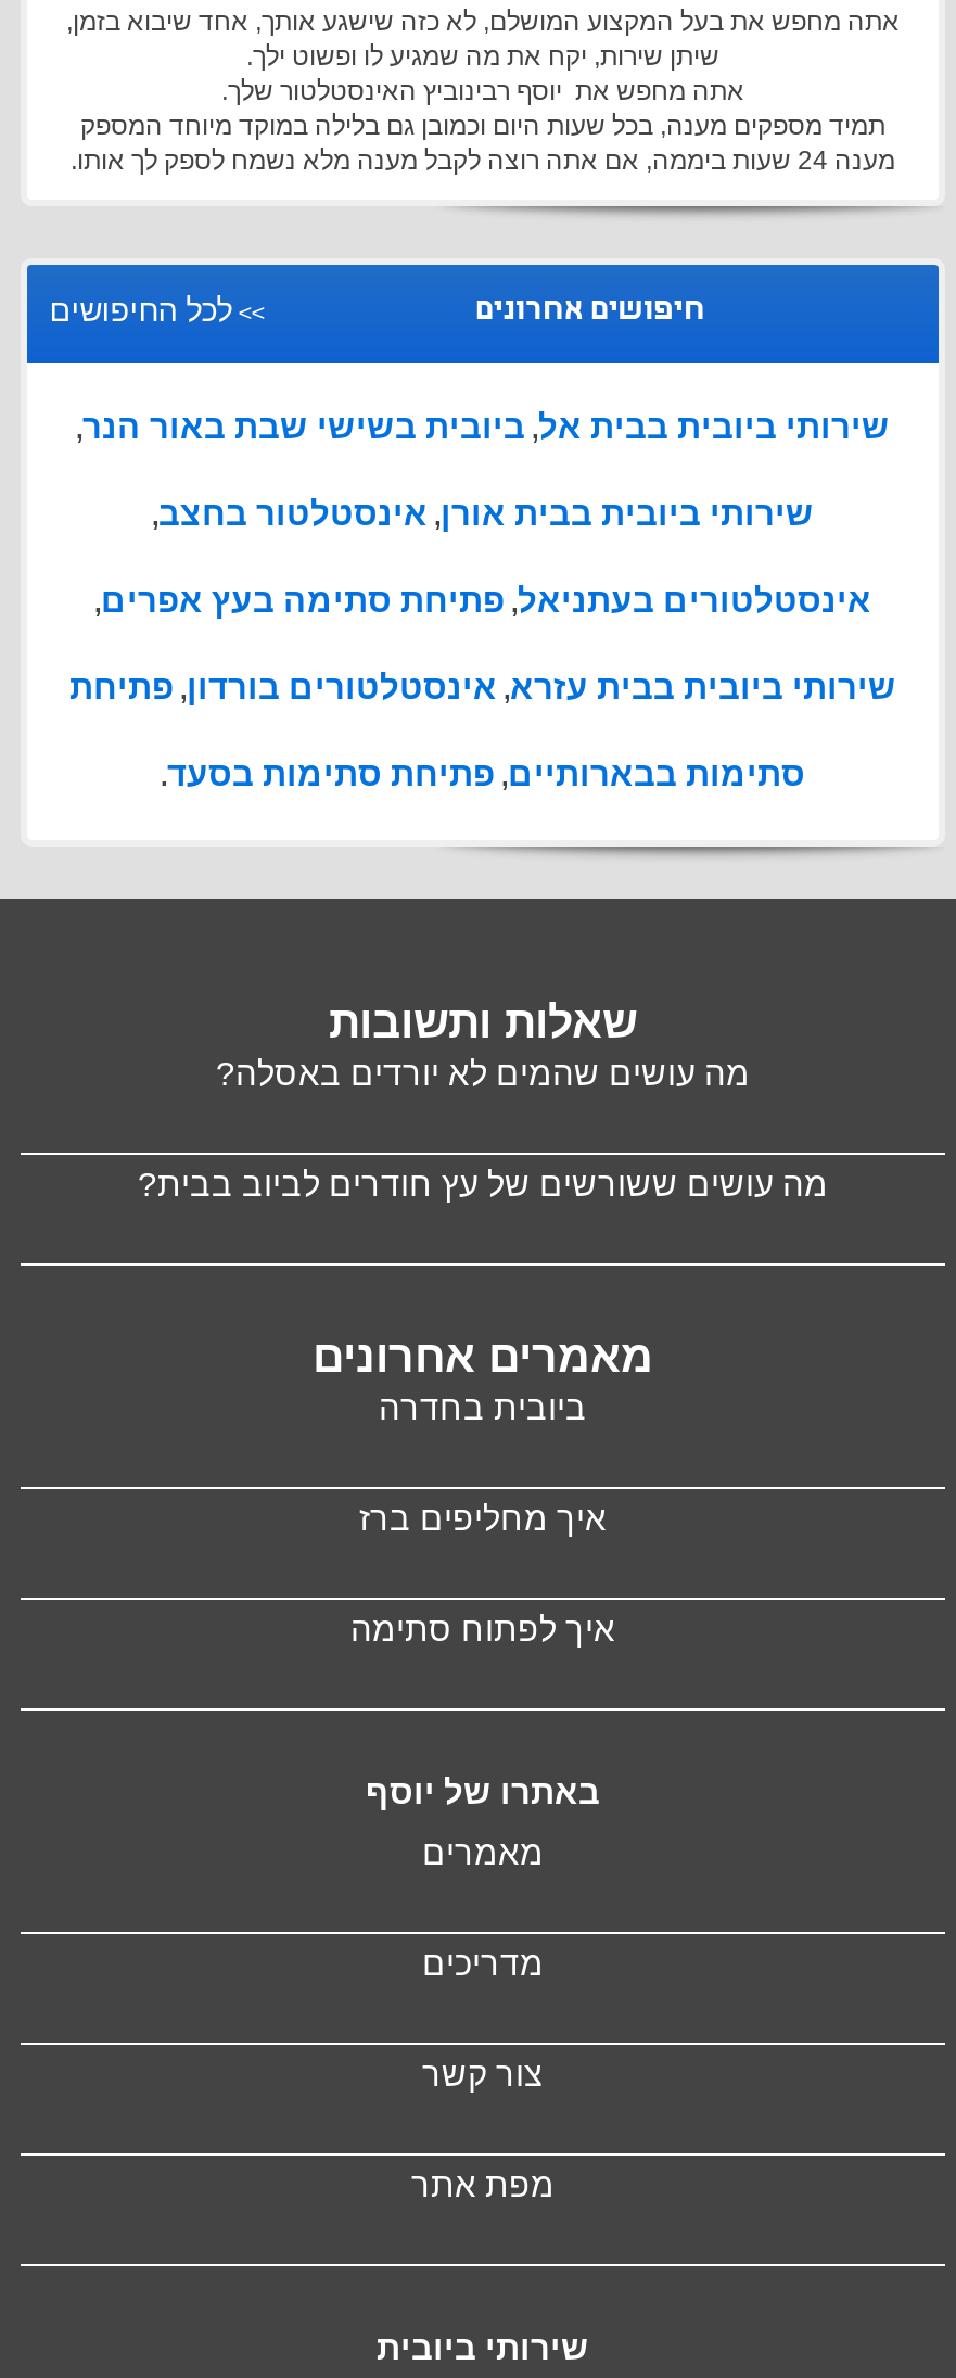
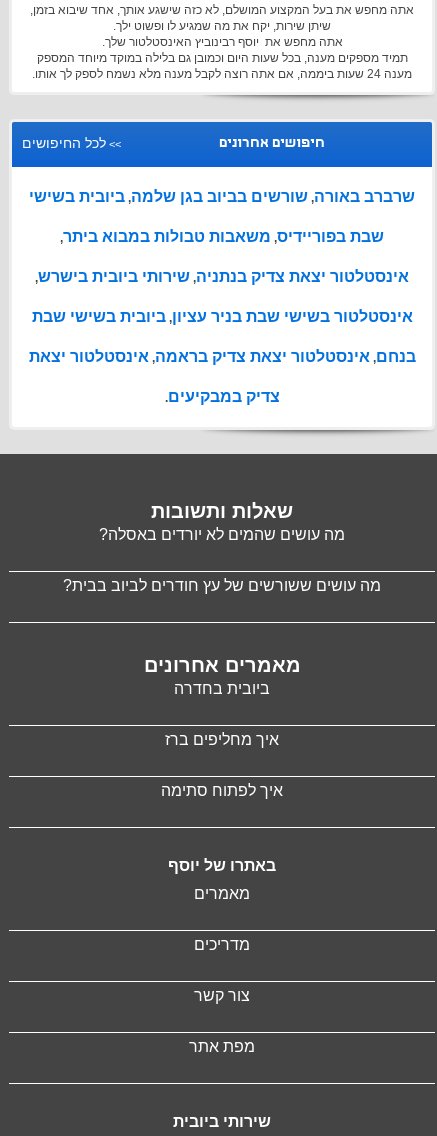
[69,408,896,792] שירותי ביובית בבית אל, ביובית בשישי שבת באור הנר, | שירותי ביובית בבית אורן, אינסטלטור בחצב, | אינסטלטורים בעתניאל, פתיחת סתימה בעץ אפרים, | שירותי ביובית בבית עזרא, אינסטלטורים בורדון, פתיחת | סתימות בבארותיים, פתיחת סתימות בסעד. -> [28,188,415,405] שרברב באורה, שורשים בביוב בגן שלמה, ביובית בשישי | שבת בפוריידיס, משאבות טבולות במבוא ביתר, | אינסטלטור יצאת צדיק בנתניה, שירותי ביובית בישרש, | אינסטלטור בשישי שבת בניר עציון, ביובית בשישי שבת | בנחם, אינסטלטור יצאת צדיק בראמה, אינסטלטור יצאת | צדיק במבקיעים.

